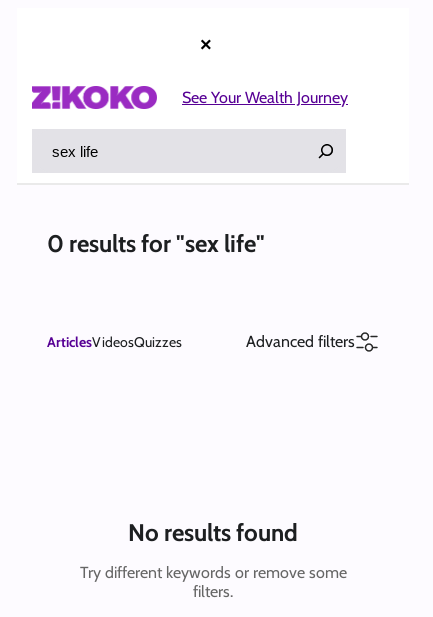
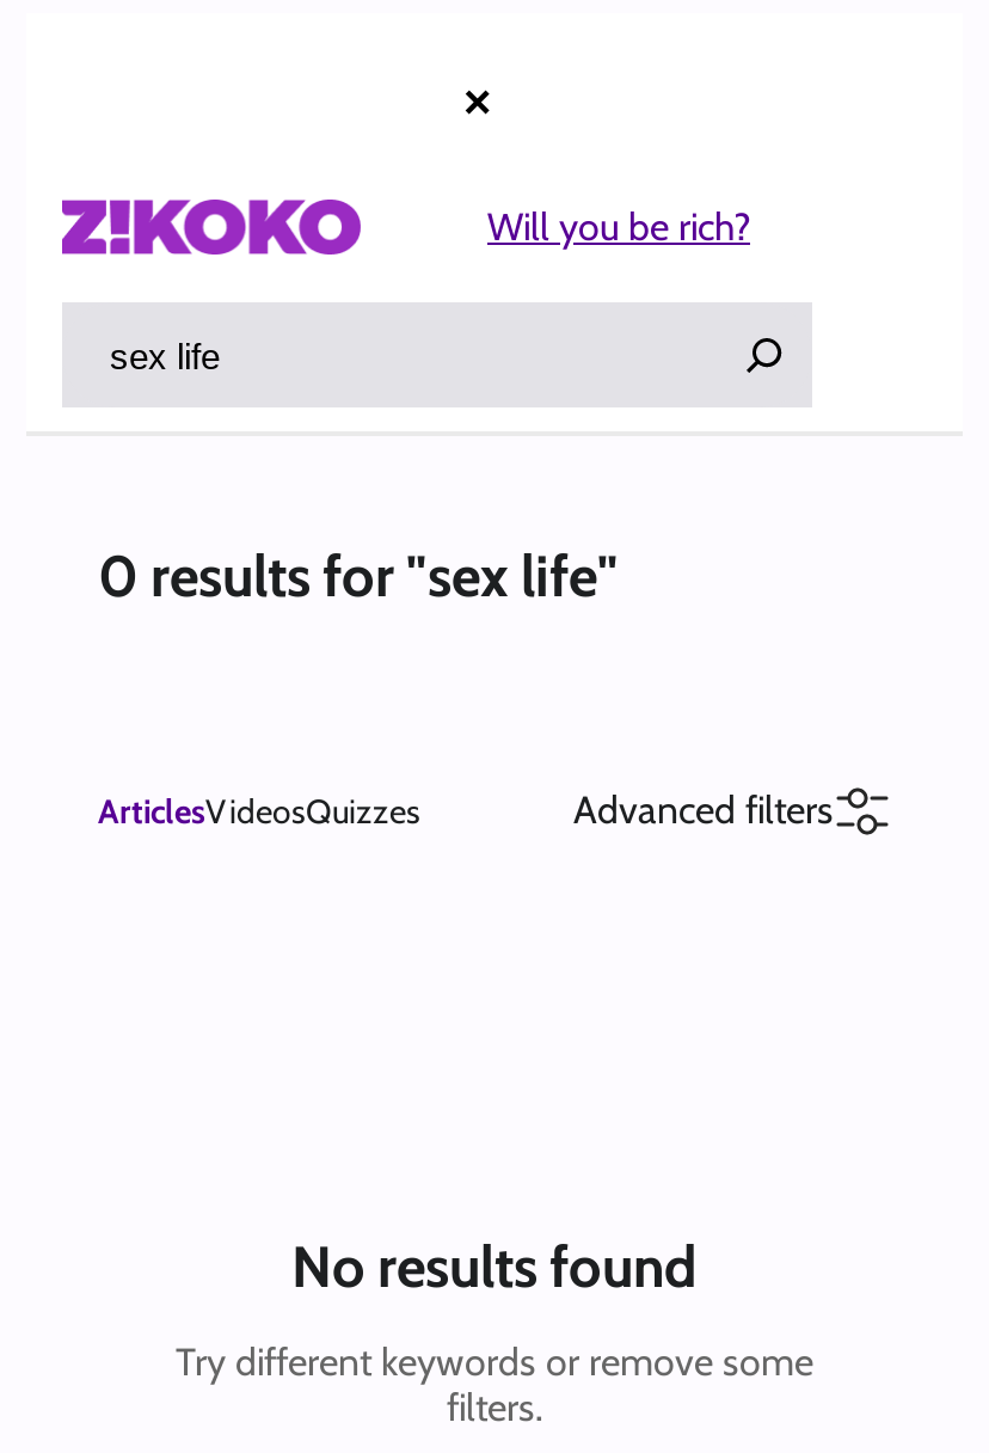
[182,88,348,107] See Your Wealth Journey -> [487,204,750,250] Will you be rich?

